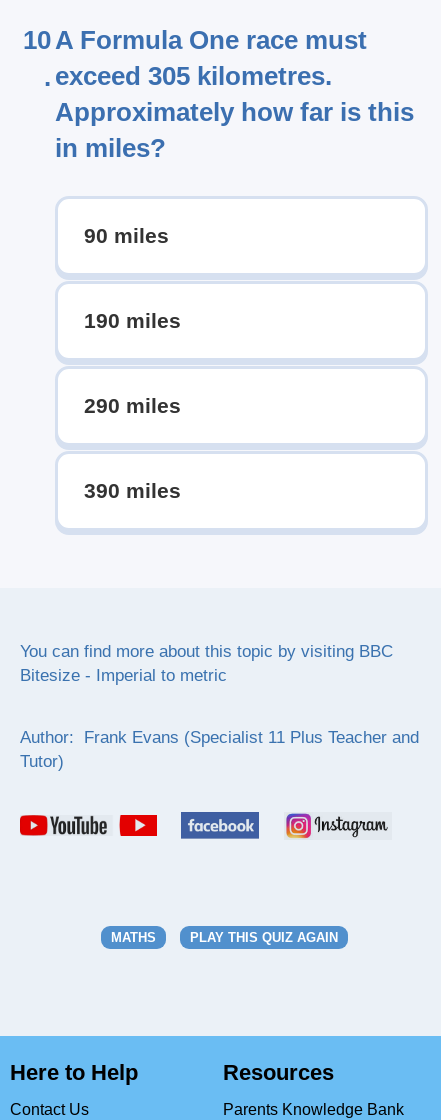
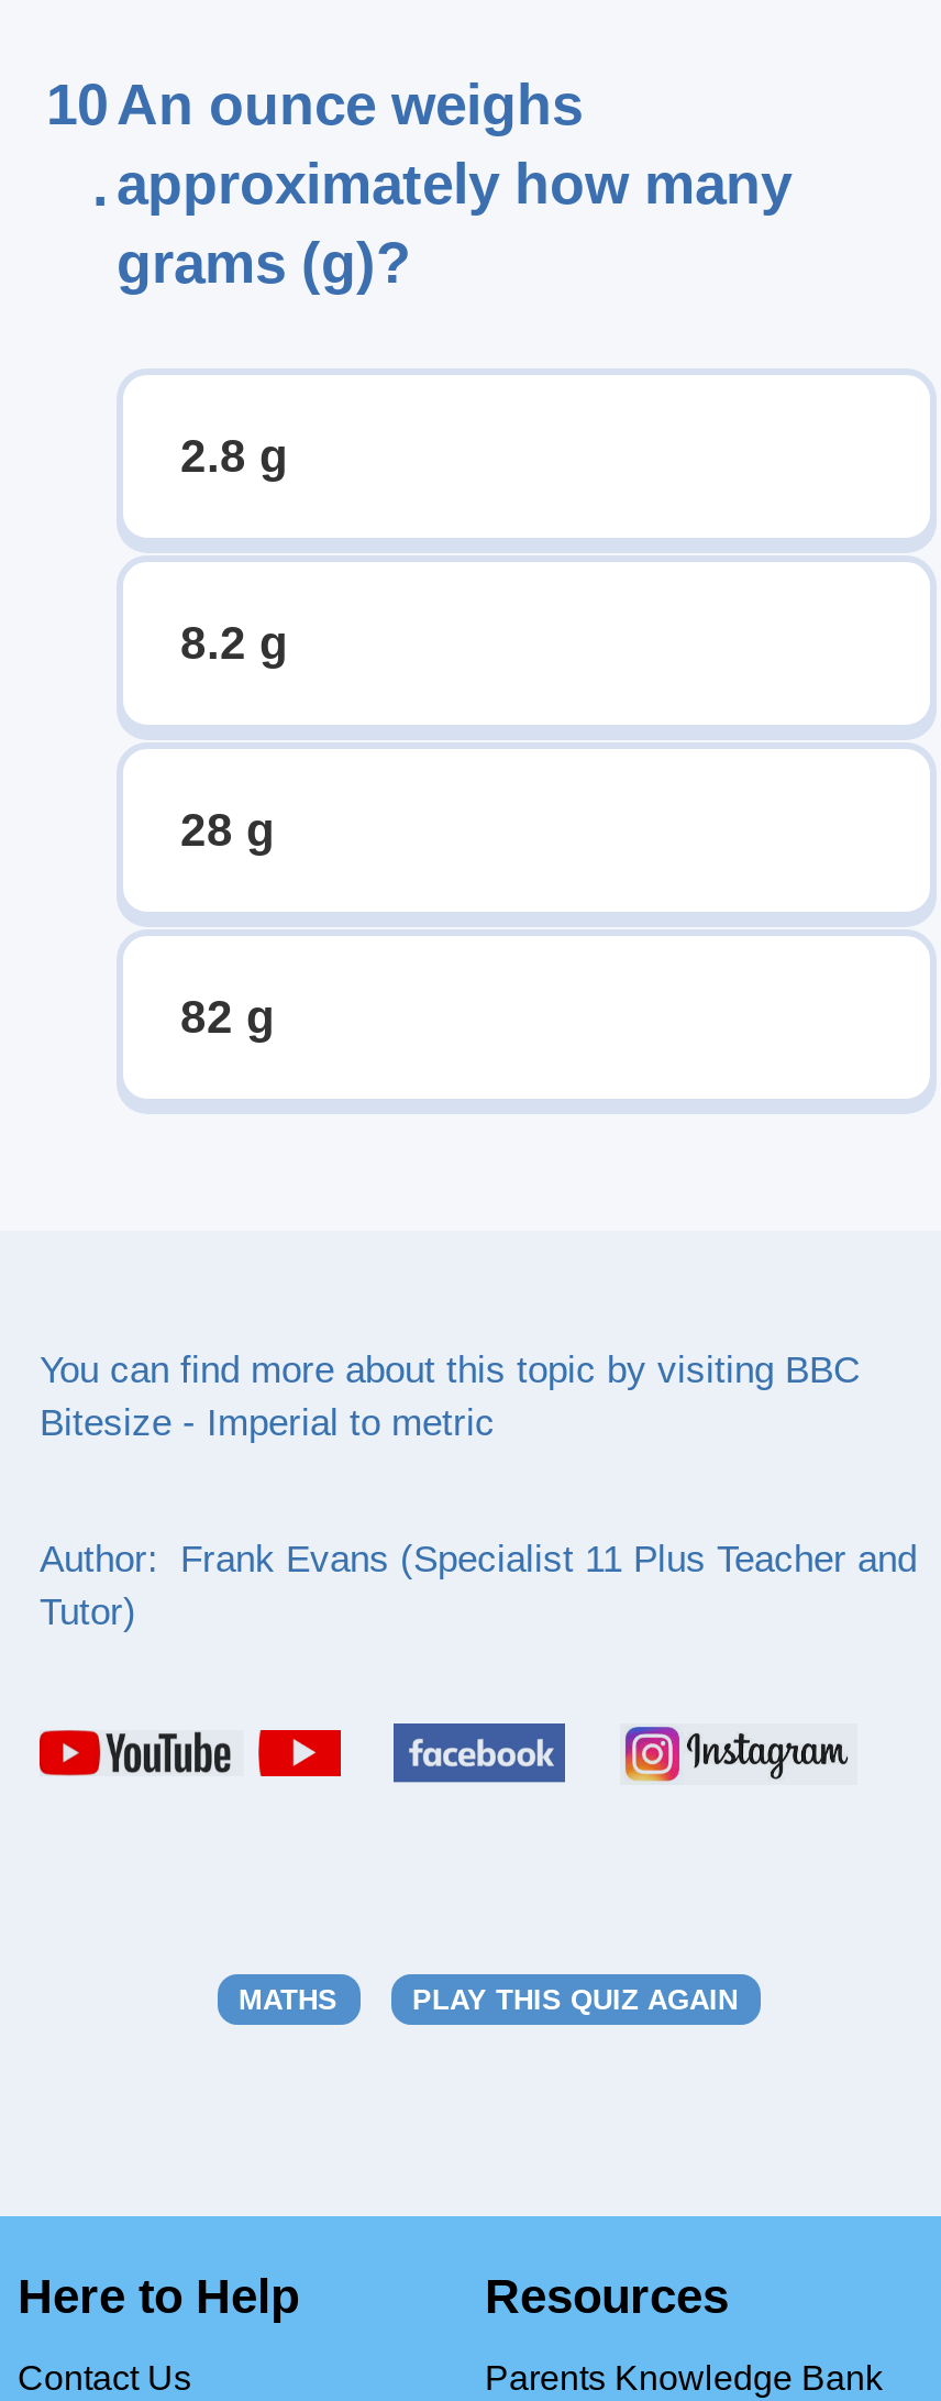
[55,24,414,162] A Formula One race must | exceed 305 kilometres. | Approximately how far is this | in miles? -> [117,70,791,295] An ounce weighs | approximately how many | grams (g)?
[84,223,169,246] 90 miles -> [180,429,288,480] 2.8 g
[84,308,181,331] 190 miles -> [180,616,288,667] 8.2 g
[84,393,181,416] 290 miles -> [180,803,275,853] 28 g
[84,478,181,501] 390 miles -> [180,990,275,1040] 82 g

